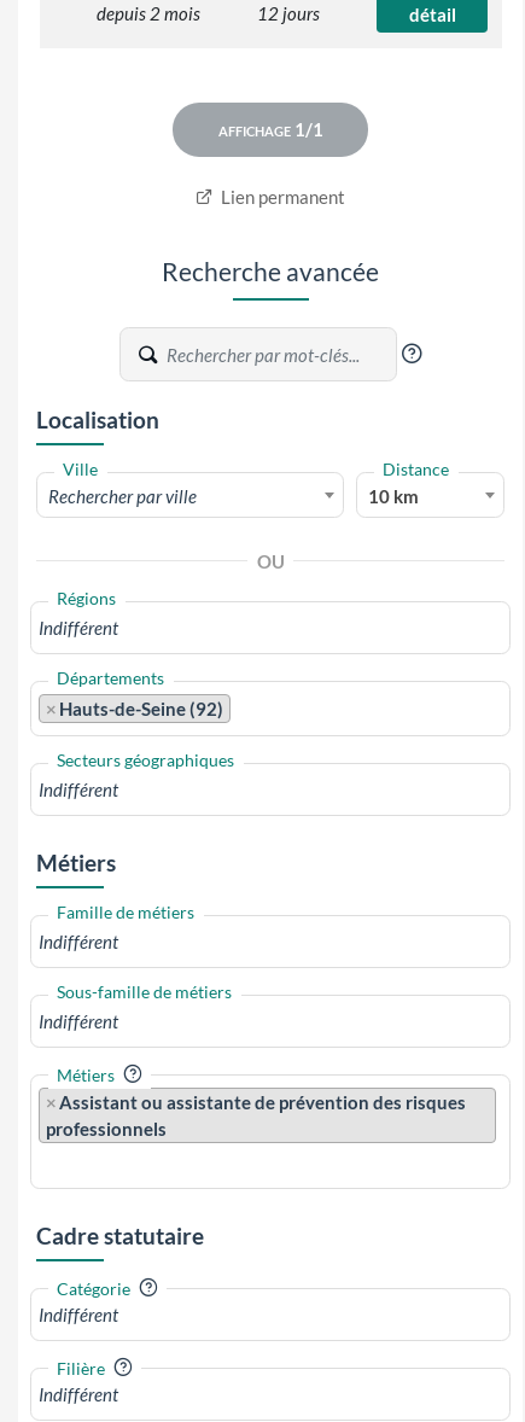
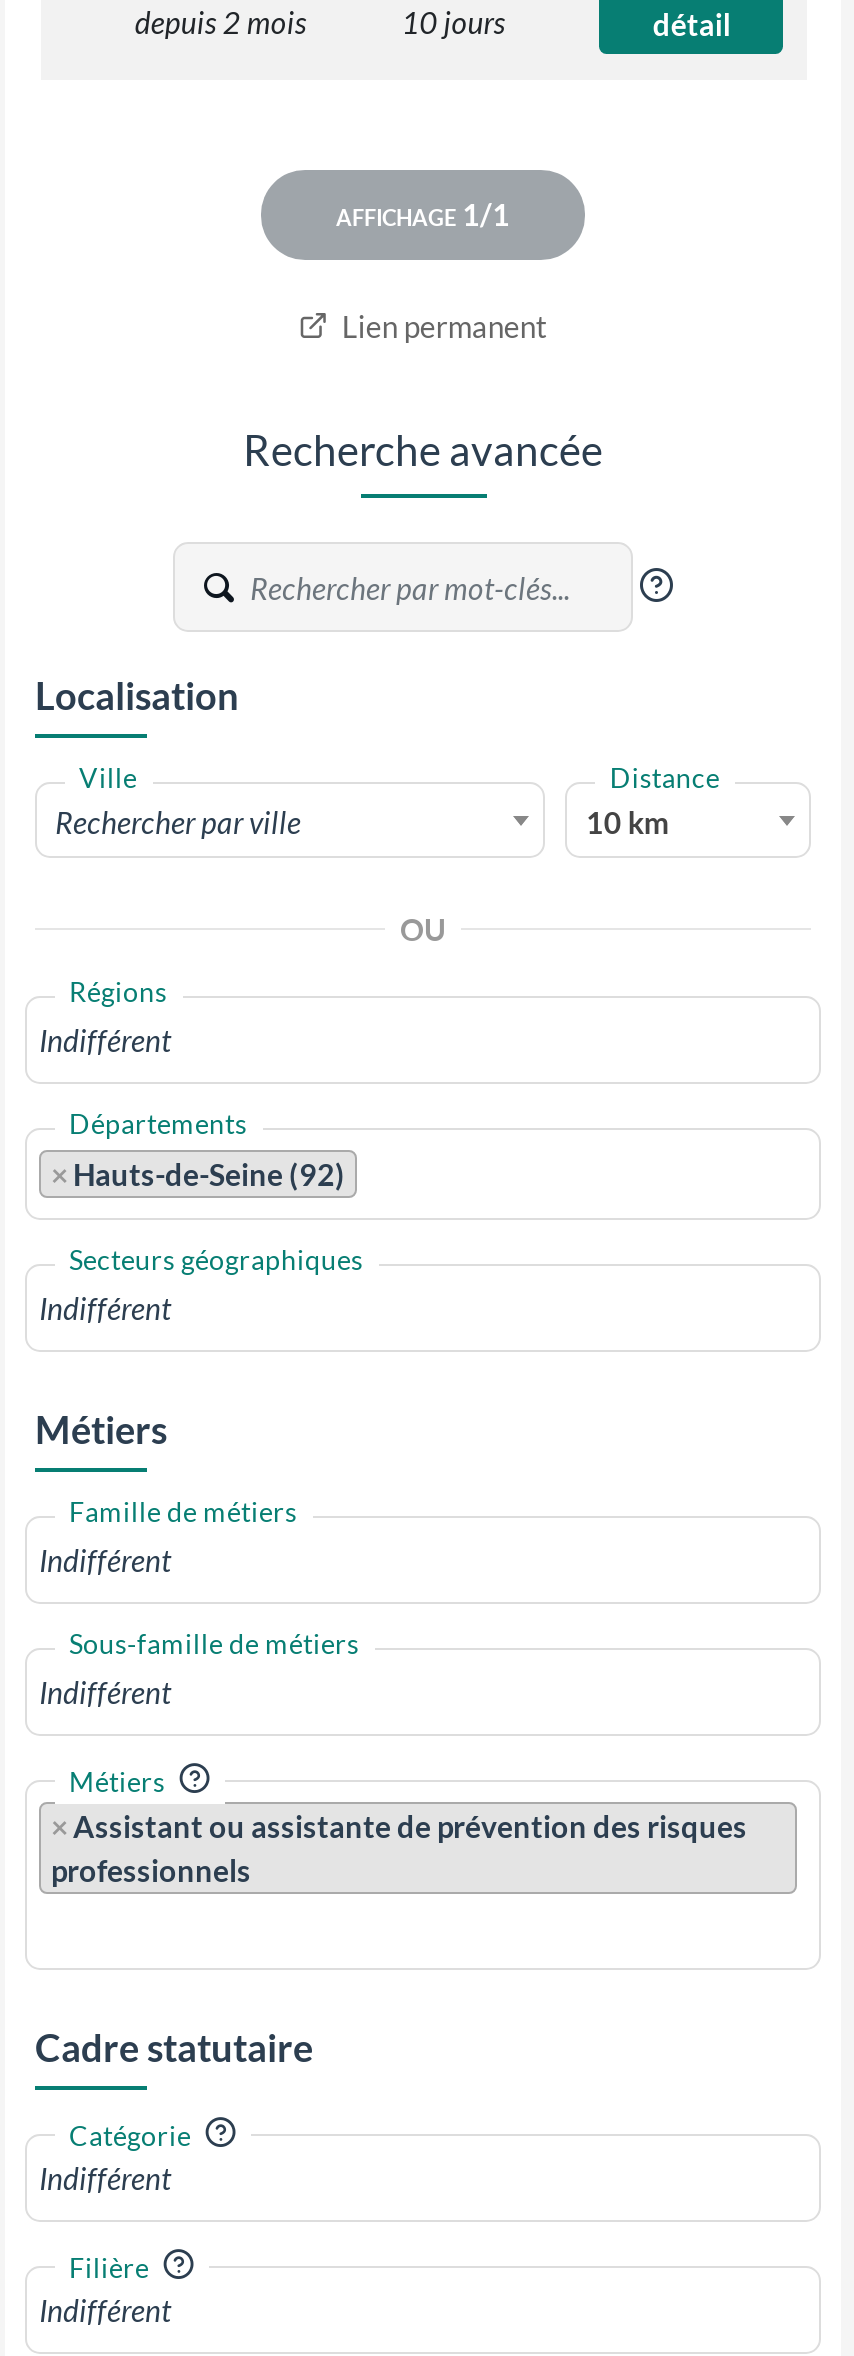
[257,2,320,24] 12 jours -> [401,4,505,40] 10 jours

